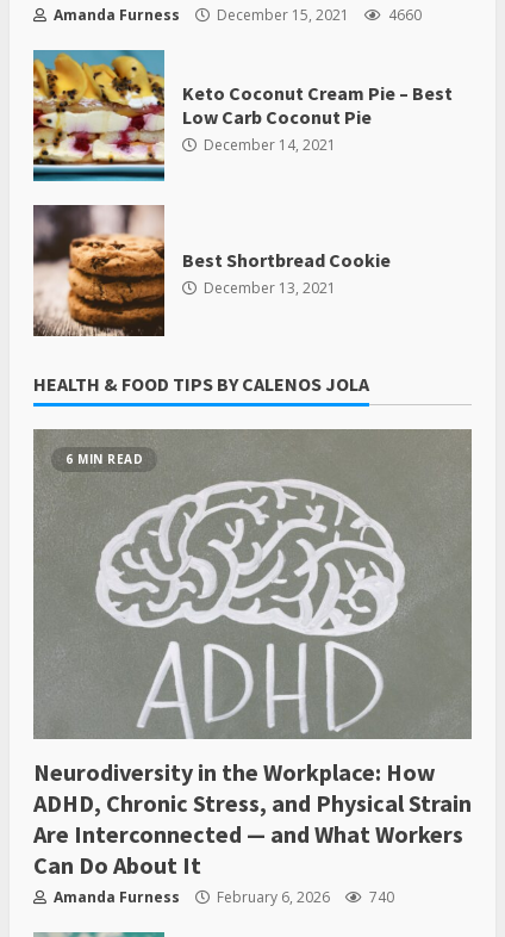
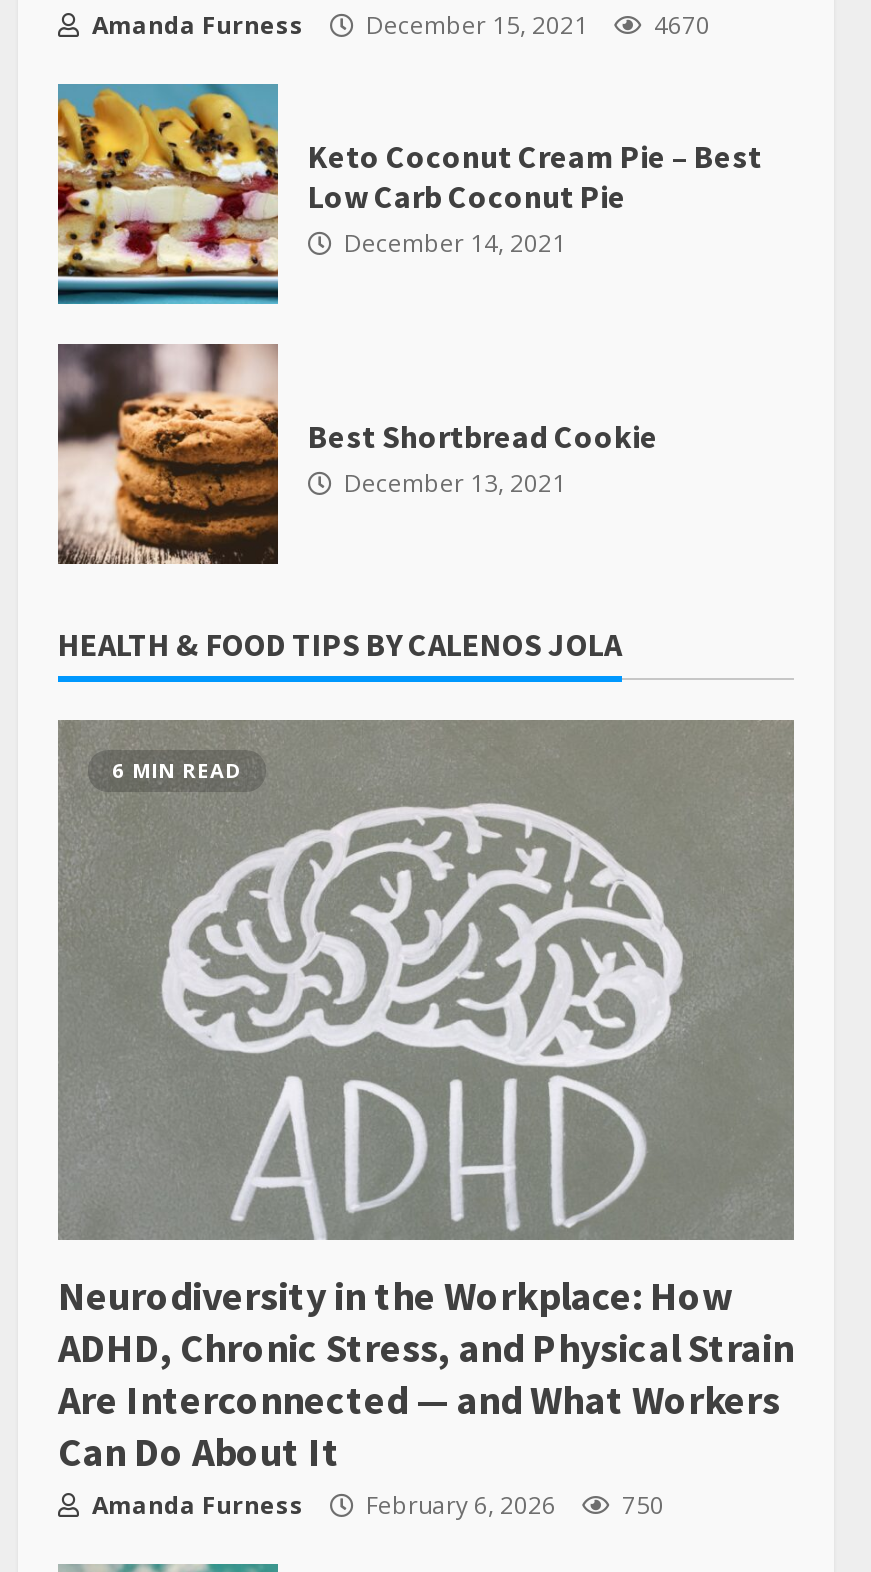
[50,5,422,25] Amanda Furness December 15, 2021 4660 -> [86,8,710,42] Amanda Furness December 15, 2021 4670
[50,887,394,907] Amanda Furness February 6, 2026 740 -> [86,1488,664,1522] Amanda Furness February 6, 2026 750

